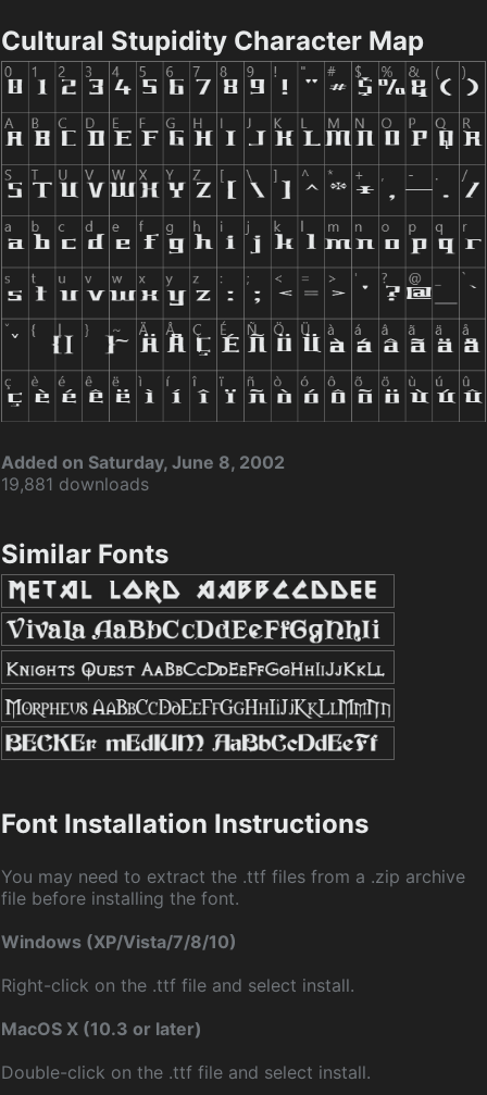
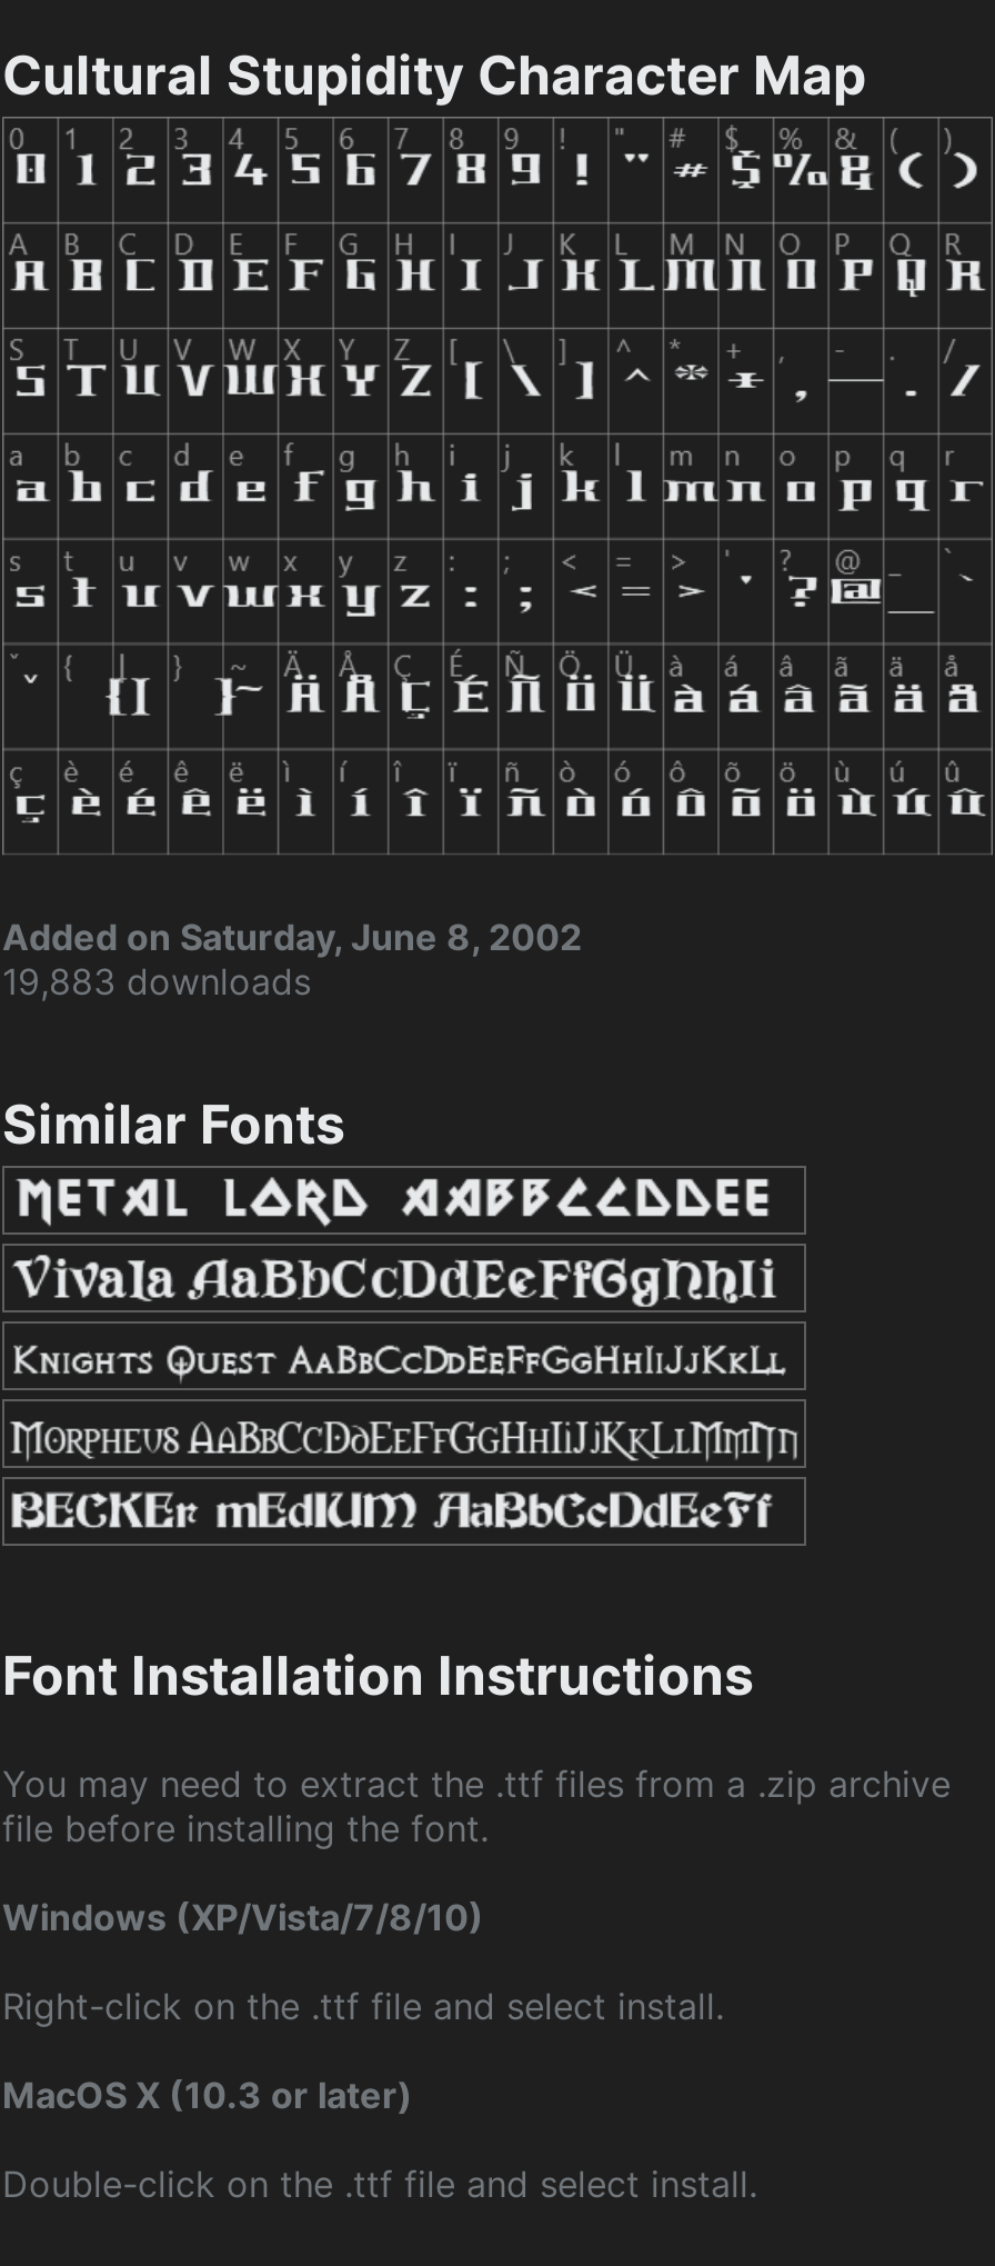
[1,473,149,495] 19,881 downloads -> [2,959,311,1003] 19,883 downloads

